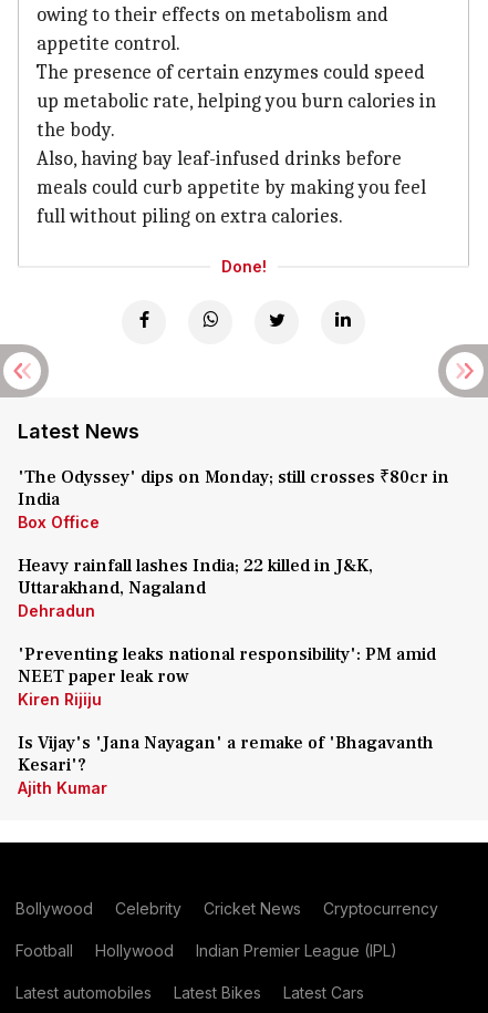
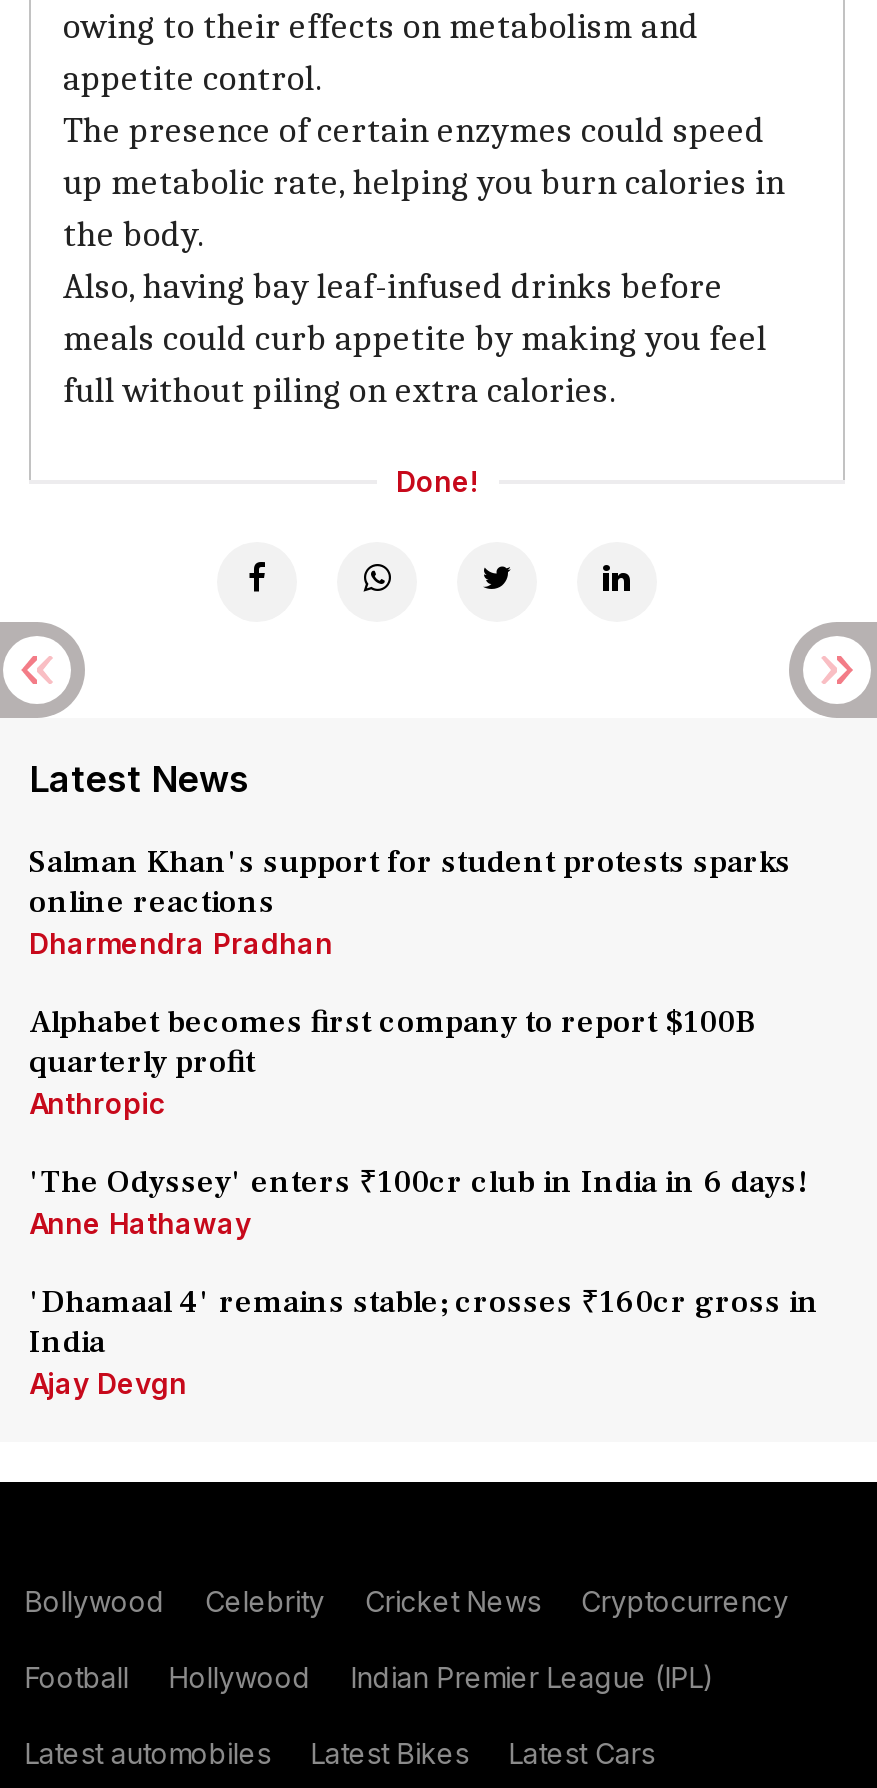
[18,466,449,488] 'The Odyssey' dips on Monday; still crosses ₹80cr in -> [29,842,819,1322] Salman Khan's support for student protests sparks | online reactions | Dharmendra Pradhan | Alphabet becomes first company to report $100B | quarterly profit | Anthropic | 'The Odyssey' enters ₹100cr club in India in 6 days! | Anne Hathaway | 'Dhamaal 4' remains stable; crosses ₹160cr gross in
moved [18,488,60,510] -> [29,1322,105,1362]: India
[18,513,436,797] Box Office | Heavy rainfall lashes India; 22 killed in J&K, | Uttarakhand, Nagaland | Dehradun | 'Preventing leaks national responsibility': PM amid | NEET paper leak row | Kiren Rijiju | Is Vijay's 'Jana Nayagan' a remake of 'Bhagavanth | Kesari'? | Ajith Kumar -> [29,1366,187,1400] Ajay Devgn

